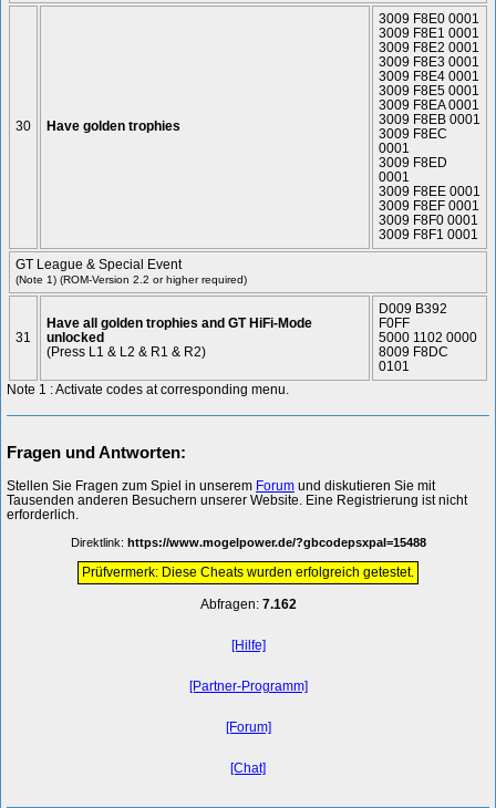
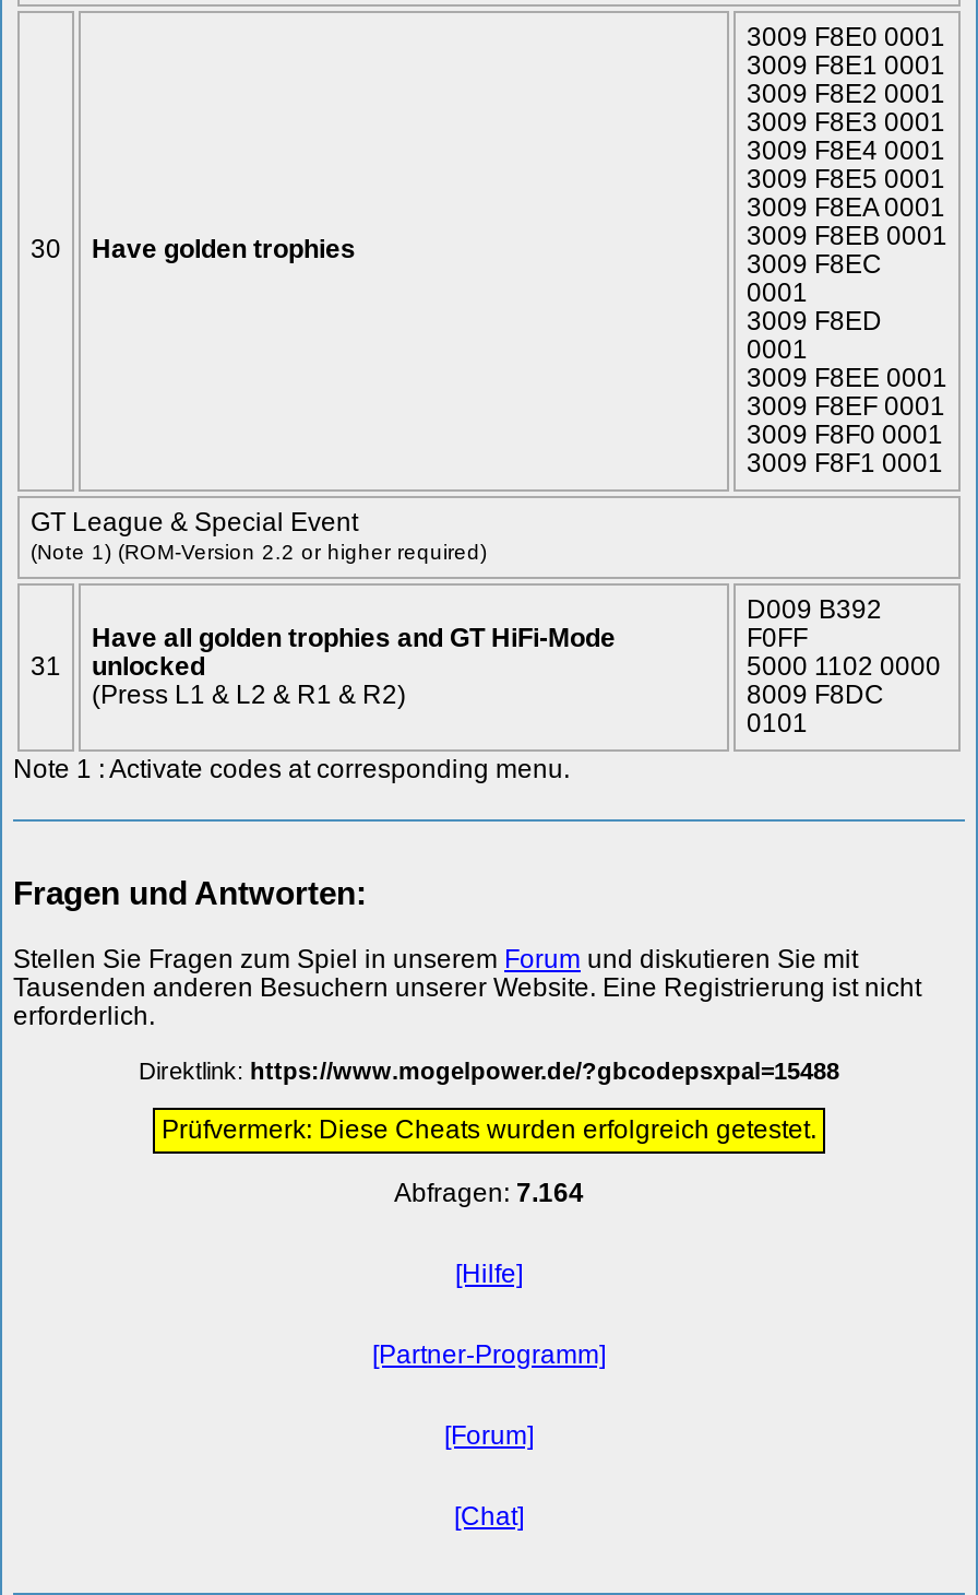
[200,596,296,612] Abfragen: 7.162 -> [394,1177,584,1207] Abfragen: 7.164

